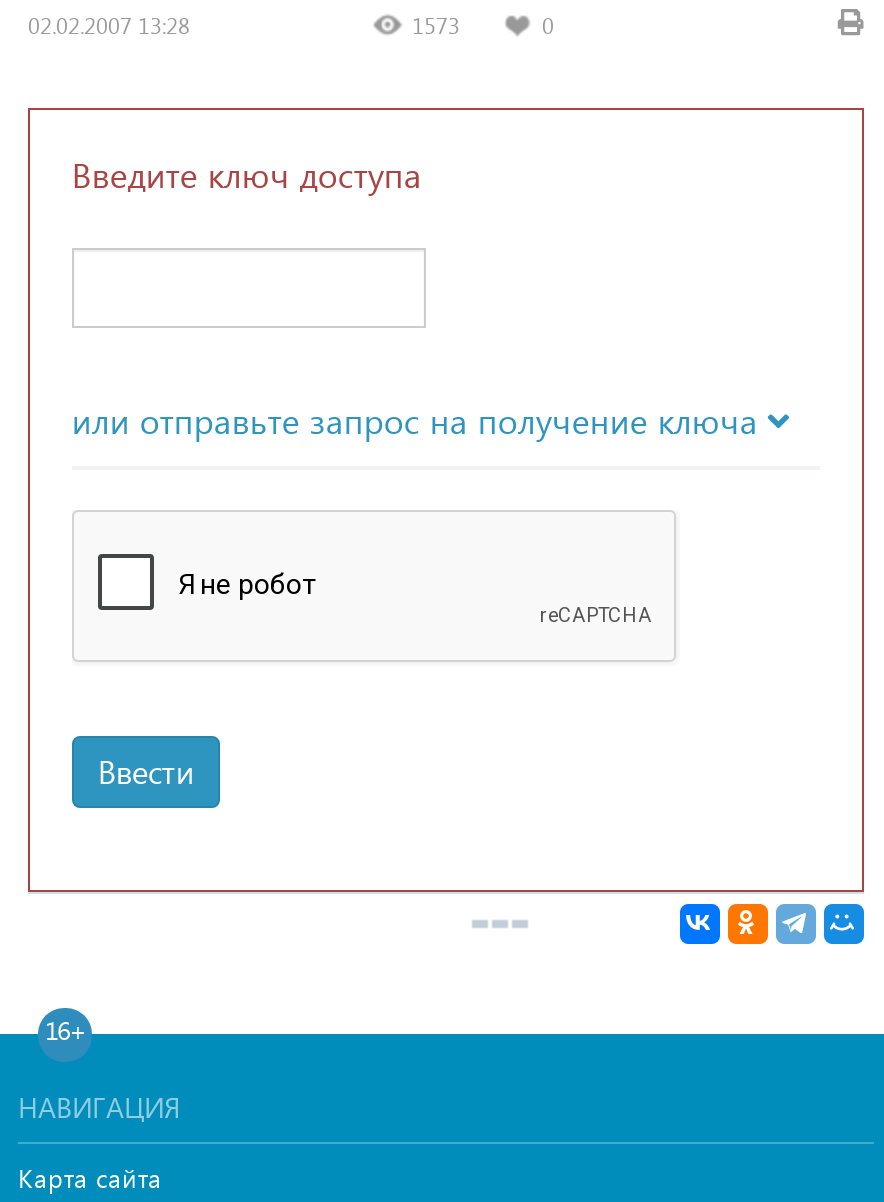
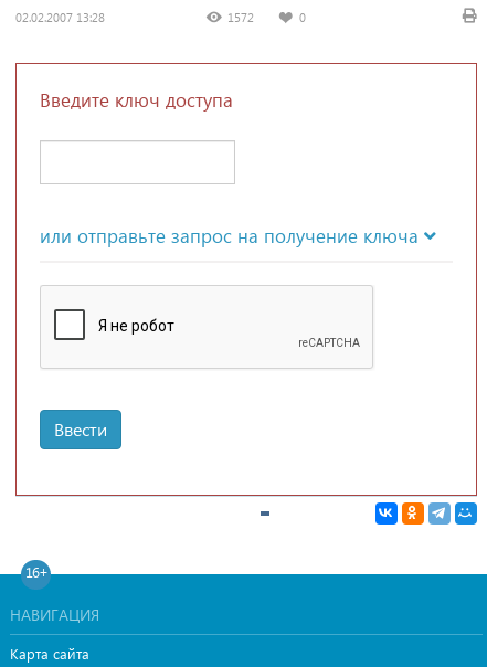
[406,12,460,38] 1573 -> [224,10,254,24] 1572

